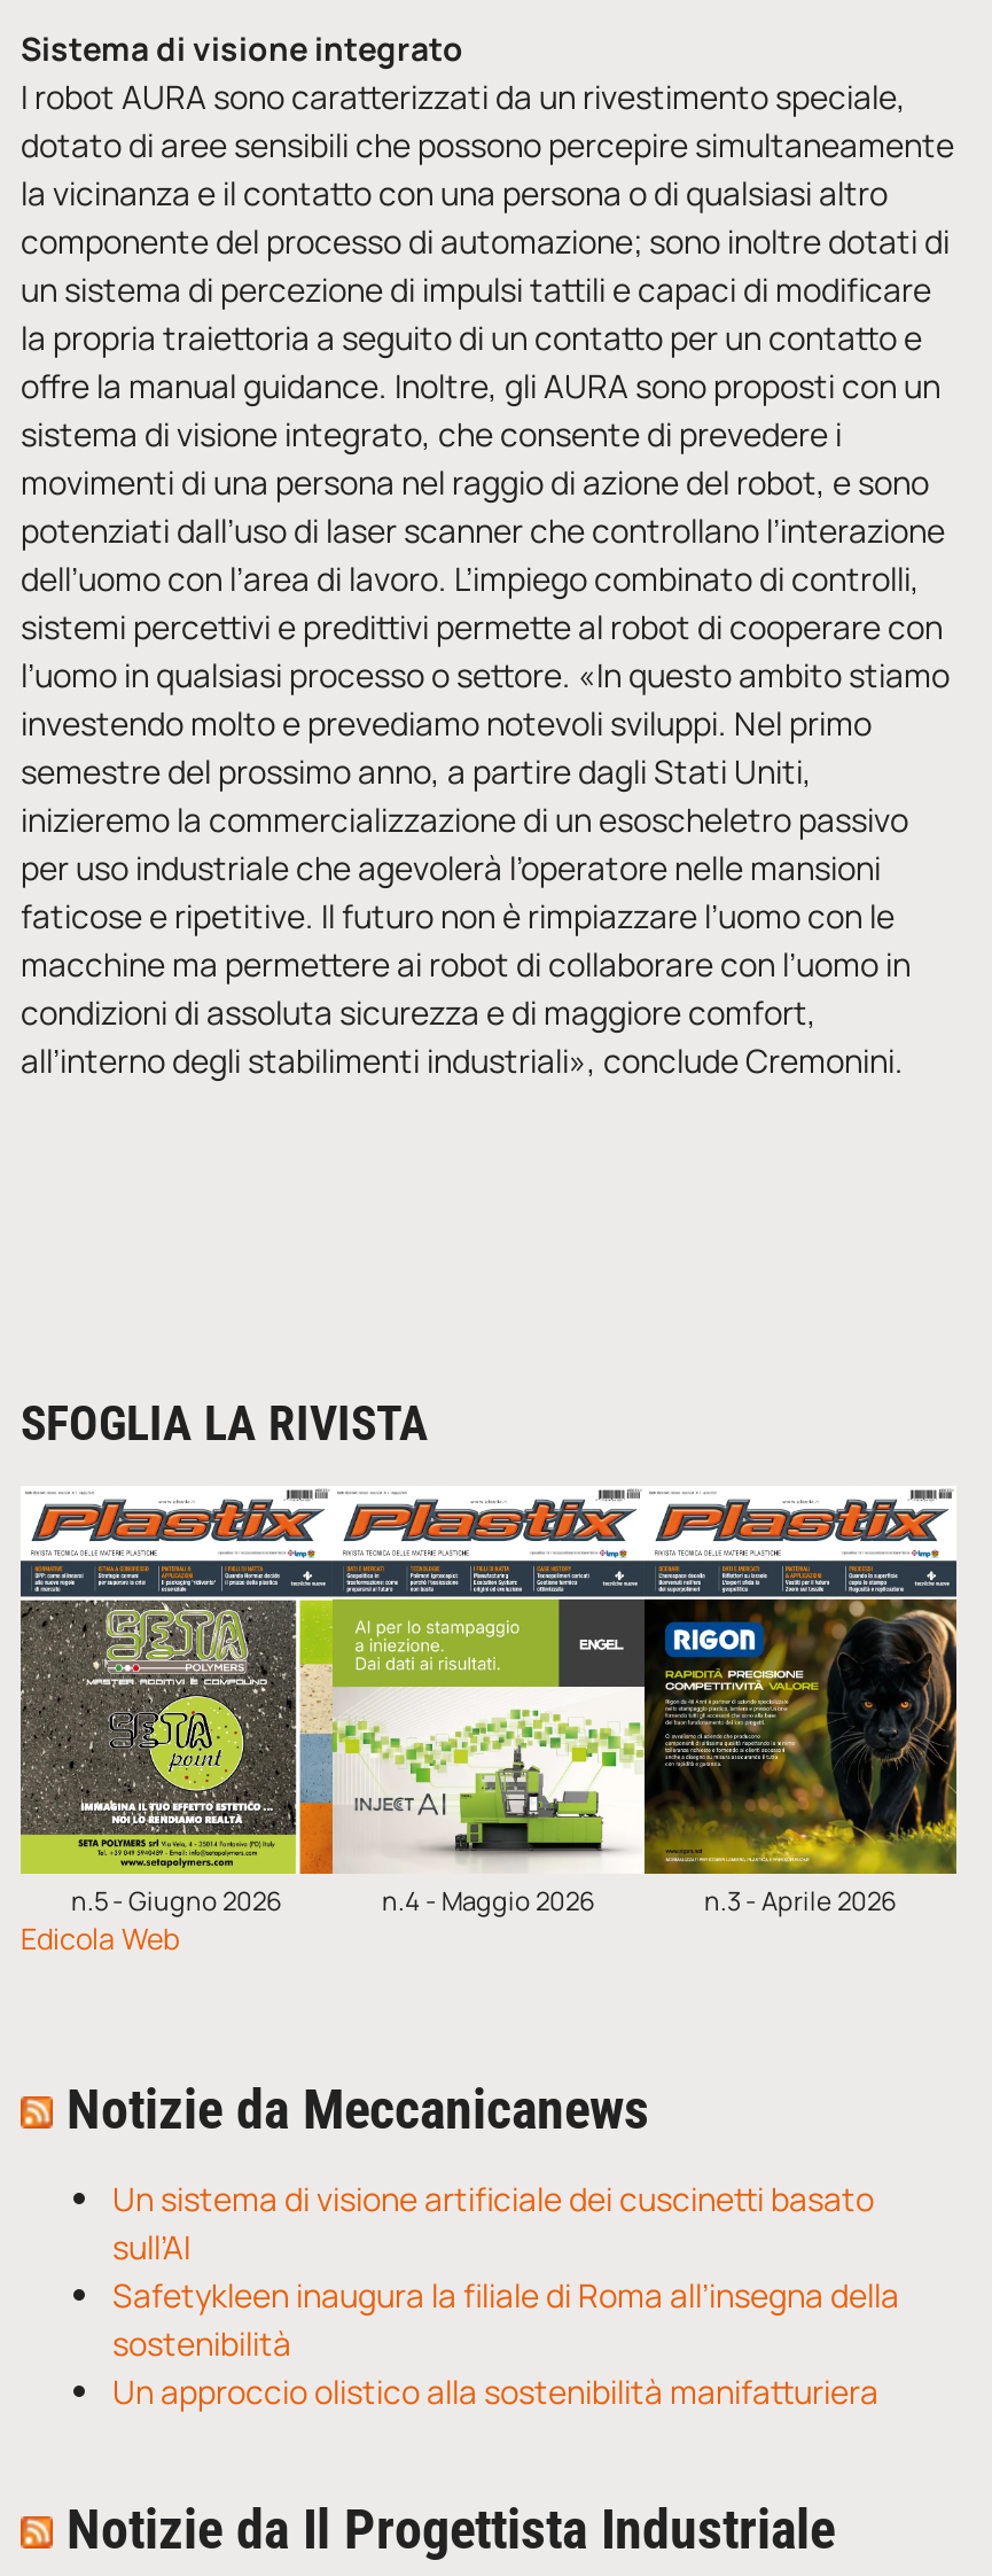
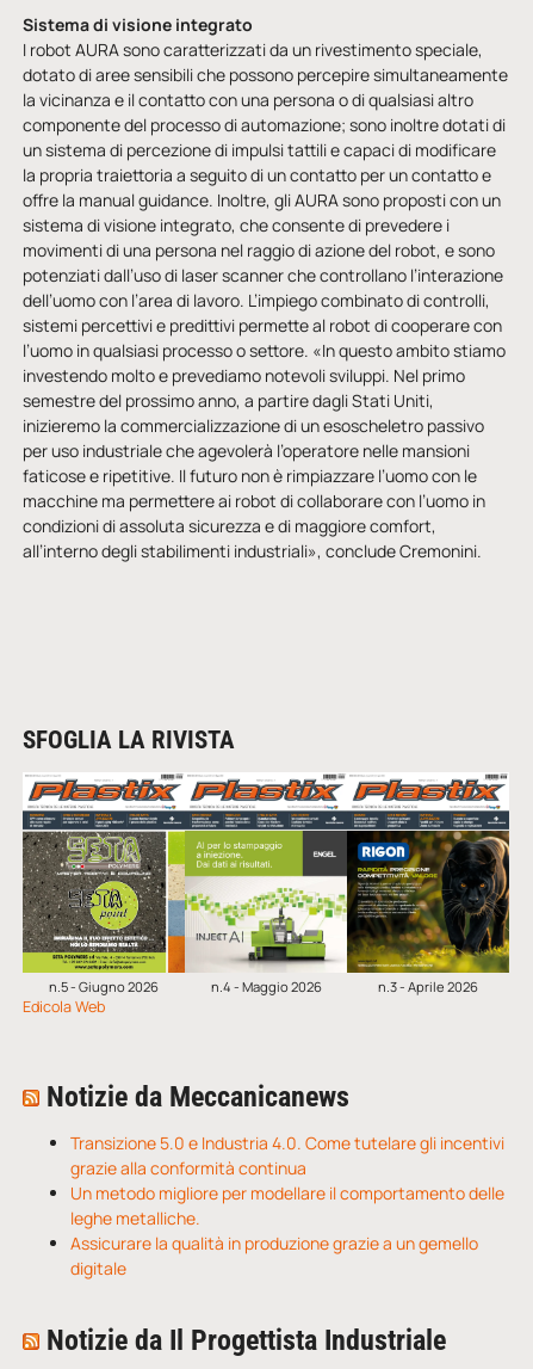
[112,2177,899,2413] Un sistema di visione artificiale dei cuscinetti basato | sull’AI | Safetykleen inaugura la filiale di Roma all’insegna della | sostenibilità | Un approccio olistico alla sostenibilità manifatturiera -> [70,1131,504,1279] Transizione 5.0 e Industria 4.0. Come tutelare gli incentivi | grazie alla conformità continua | Un metodo migliore per modellare il comportamento delle | leghe metalliche. | Assicurare la qualità in produzione grazie a un gemello | digitale

